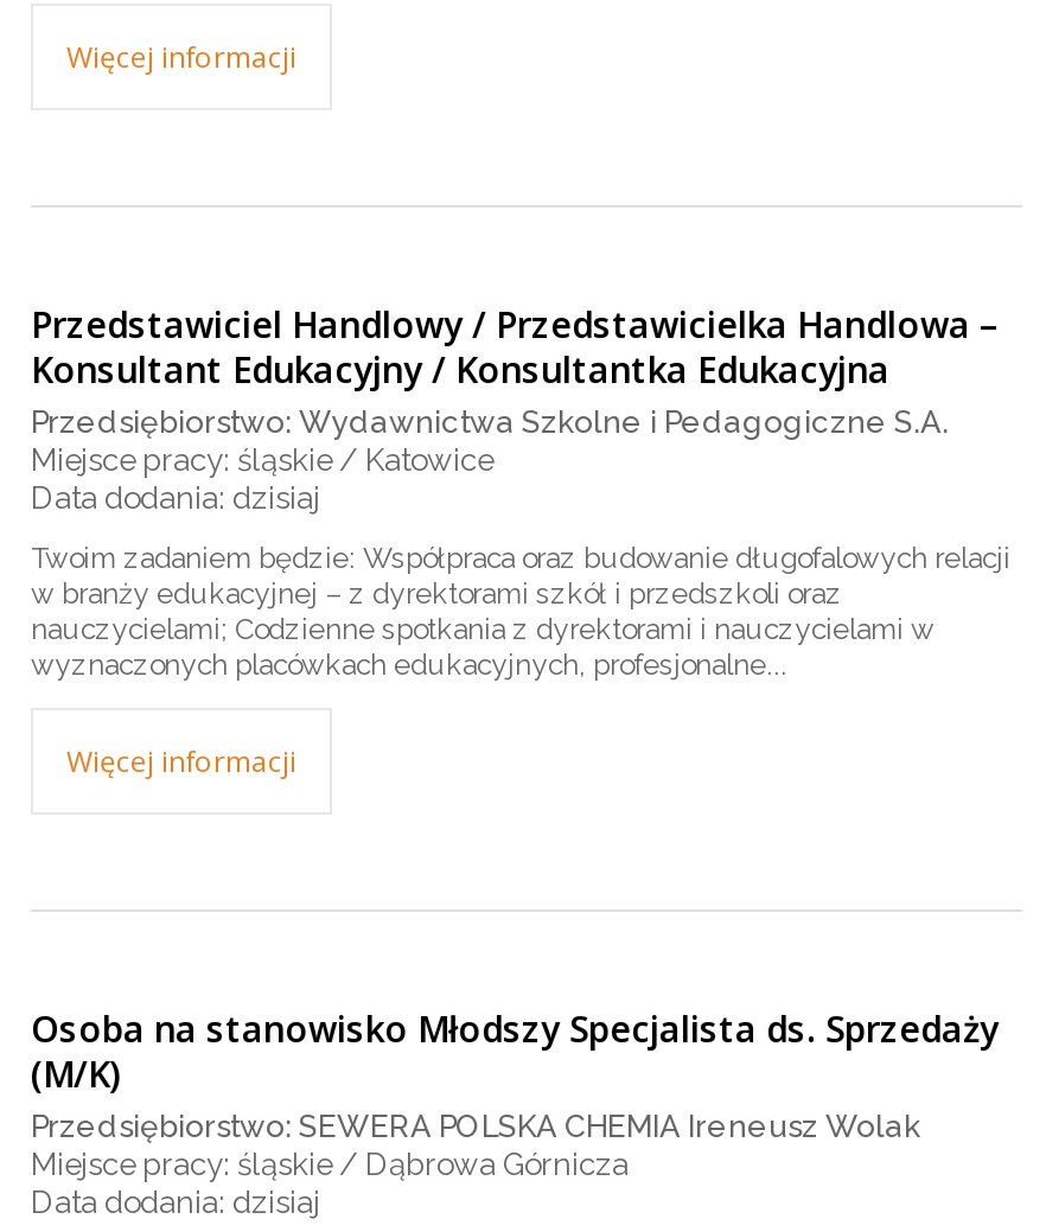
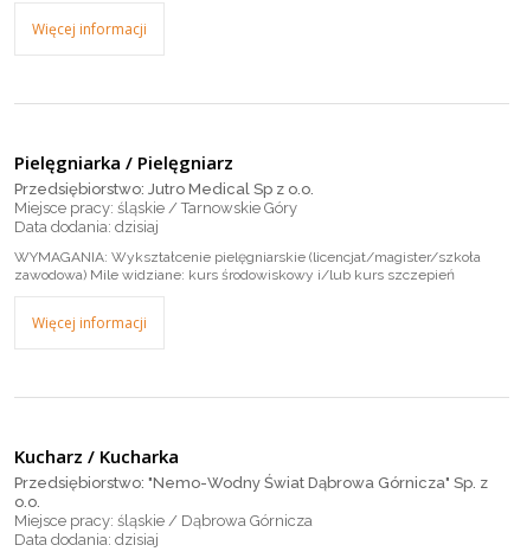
[31,300,999,478] Przedstawiciel Handlowy / Przedstawicielka Handlowa – | Konsultant Edukacyjny / Konsultantka Edukacyjna | Przedsiębiorstwo: Wydawnictwa Szkolne i Pedagogiczne S.A. | Miejsce pracy: śląskie / Katowice -> [14,150,314,217] Pielęgniarka / Pielęgniarz | Przedsiębiorstwo: Jutro Medical Sp z o.o. | Miejsce pracy: śląskie / Tarnowskie Góry
[31,542,1010,682] Twoim zadaniem będzie: Współpraca oraz budowanie długofalowych relacji | w branży edukacyjnej – z dyrektorami szkół i przedszkoli oraz | nauczycielami; Codzienne spotkania z dyrektorami i nauczycielami w | wyznaczonych placówkach edukacyjnych, profesjonalne... -> [14,249,481,283] WYMAGANIA: Wykształcenie pielęgniarskie (licencjat/magister/szkoła | zawodowa) Mile widziane: kurs środowiskowy i/lub kurs szczepień
[31,1004,999,1144] Osoba na stanowisko Młodszy Specjalista ds. Sprzedaży | (M/K) | Przedsiębiorstwo: SEWERA POLSKA CHEMIA Ireneusz Wolak -> [14,444,488,511] Kucharz / Kucharka | Przedsiębiorstwo: "Nemo-Wodny Świat Dąbrowa Górnicza" Sp. z | o.o.

